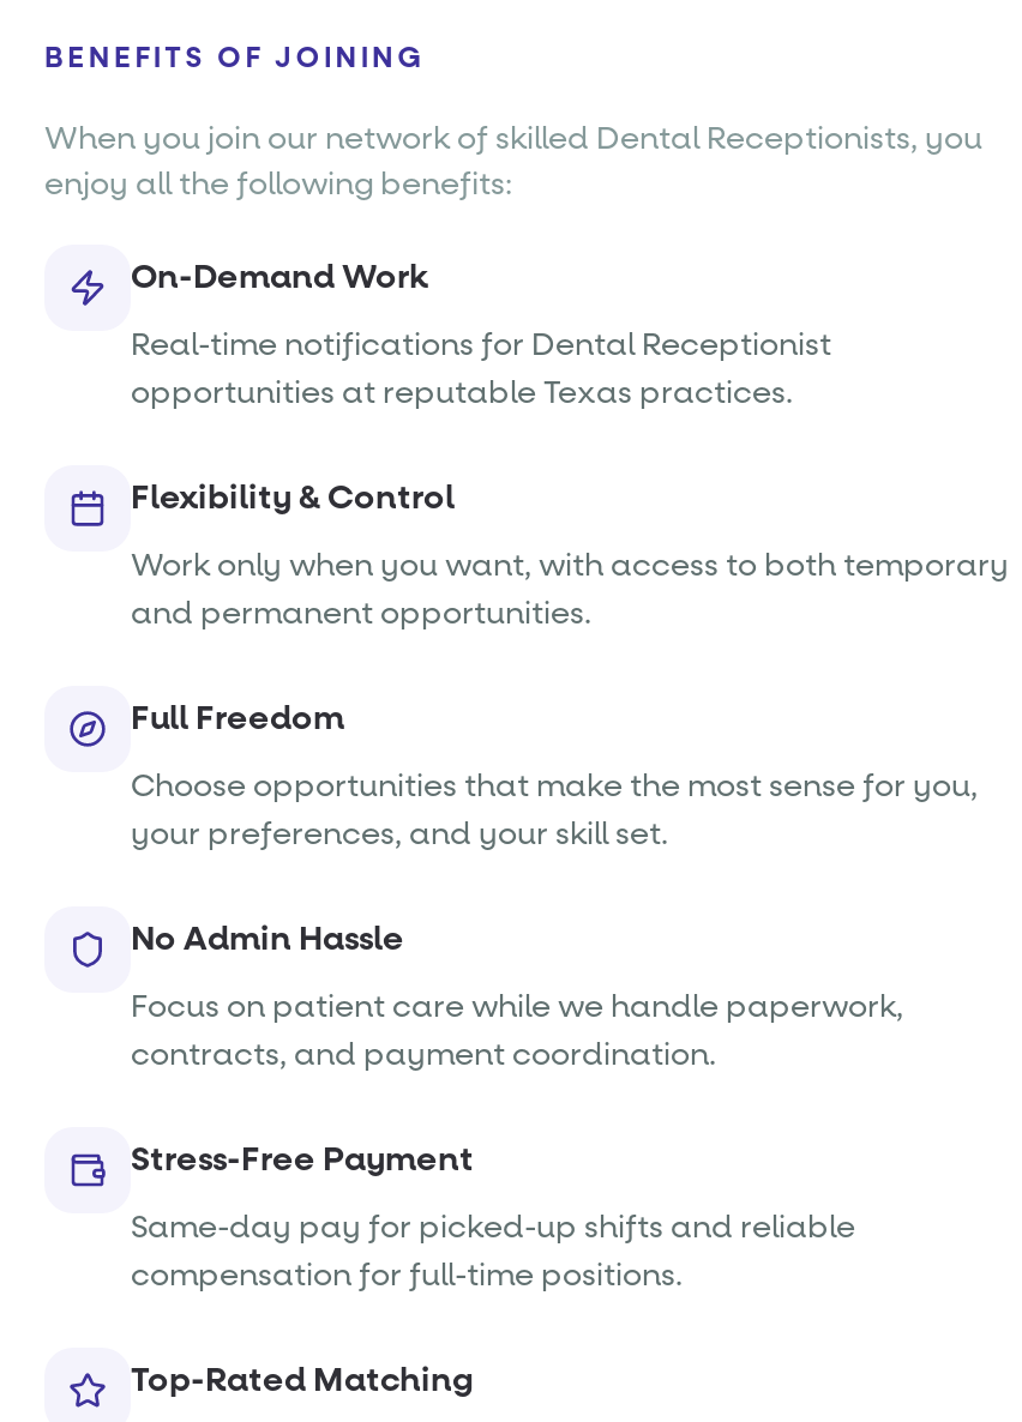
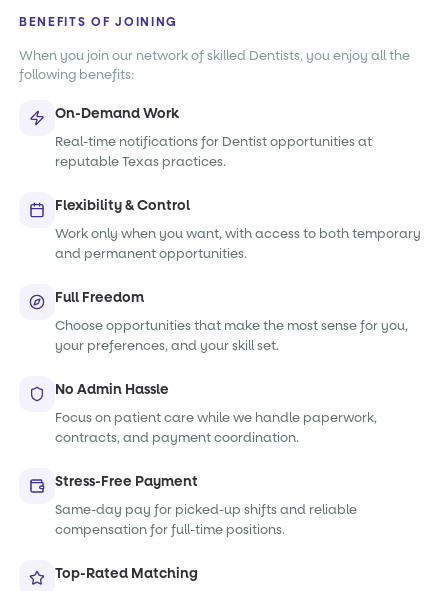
[44,118,982,204] When you join our network of skilled Dental Receptionists, you | enjoy all the following benefits: -> [19,47,410,83] When you join our network of skilled Dentists, you enjoy all the | following benefits:
[131,324,831,412] Real-time notifications for Dental Receptionist | opportunities at reputable Texas practices. -> [55,133,372,170] Real-time notifications for Dentist opportunities at | reputable Texas practices.

